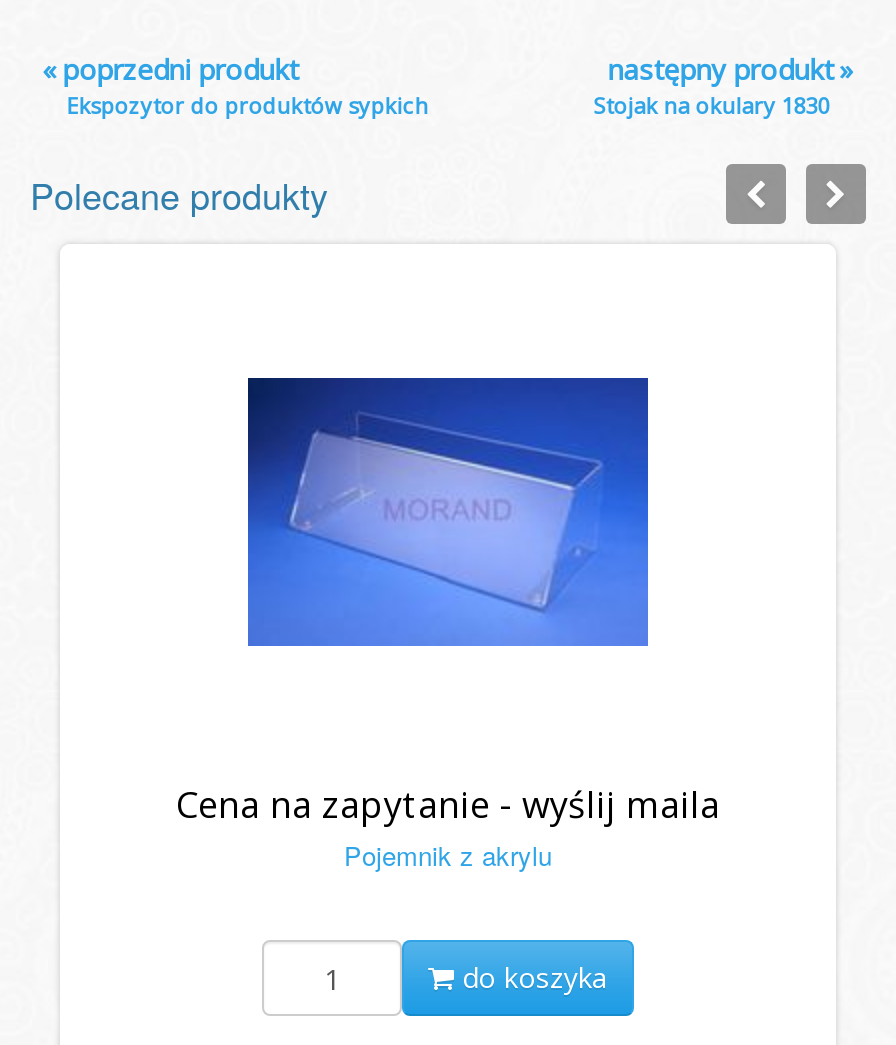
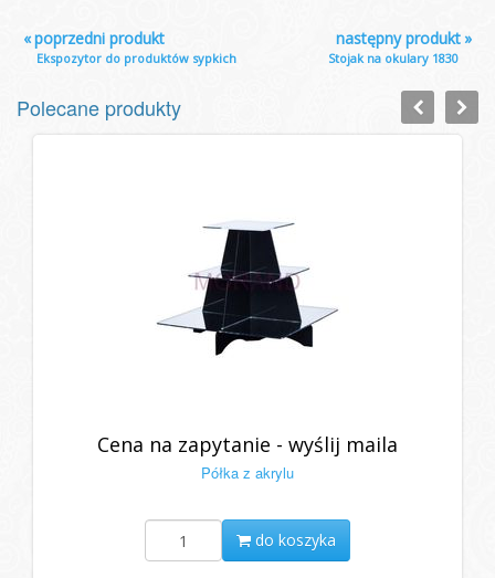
[246,376,650,648] [image] -> [137,209,358,357] [image]
[344,836,552,874] Pojemnik z akrylu -> [201,462,294,483] Półka z akrylu

